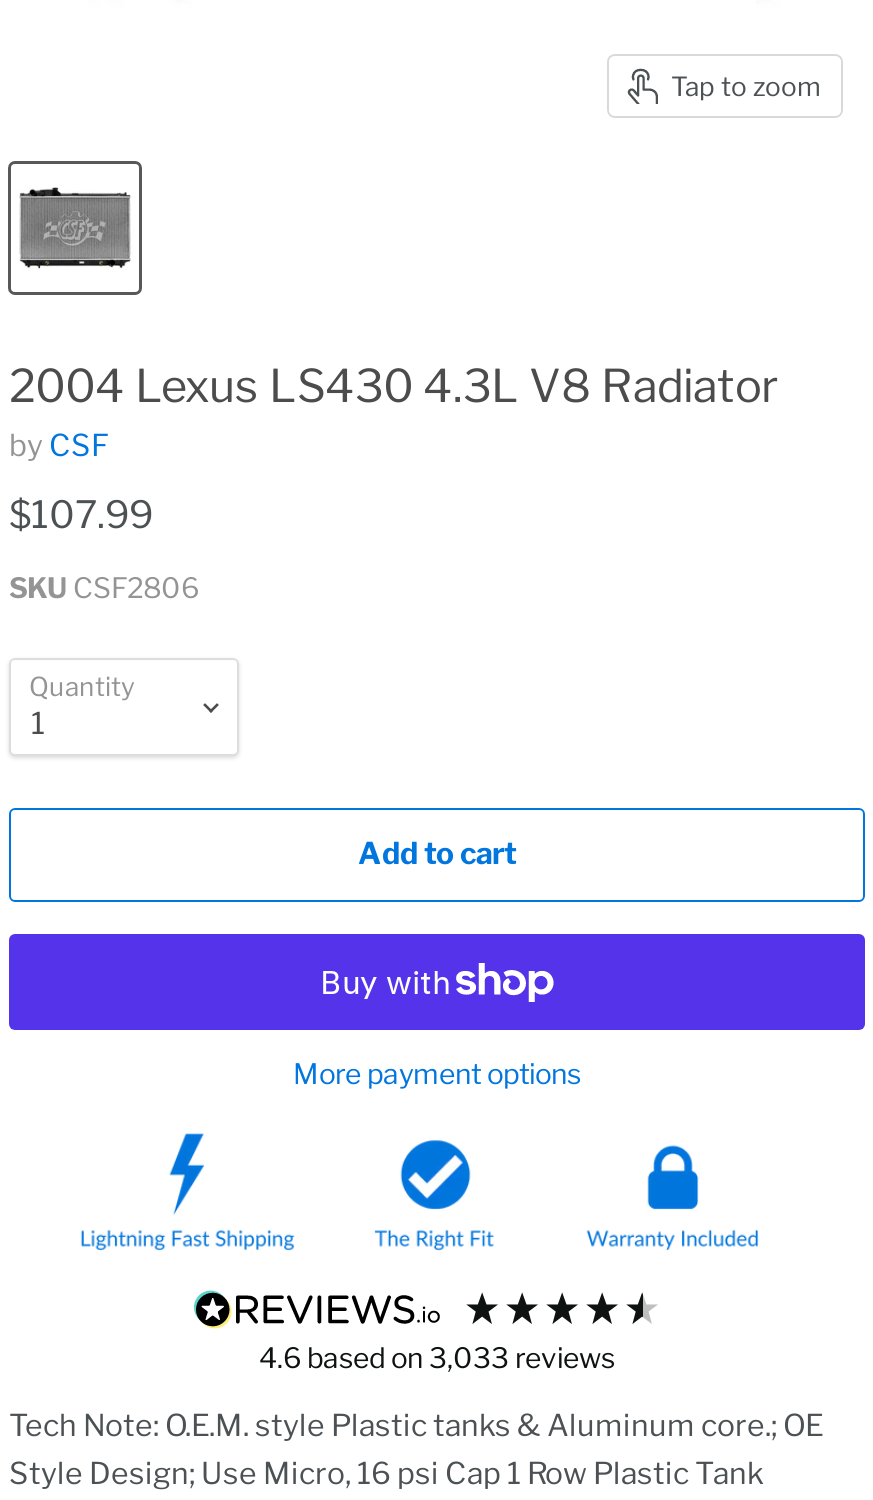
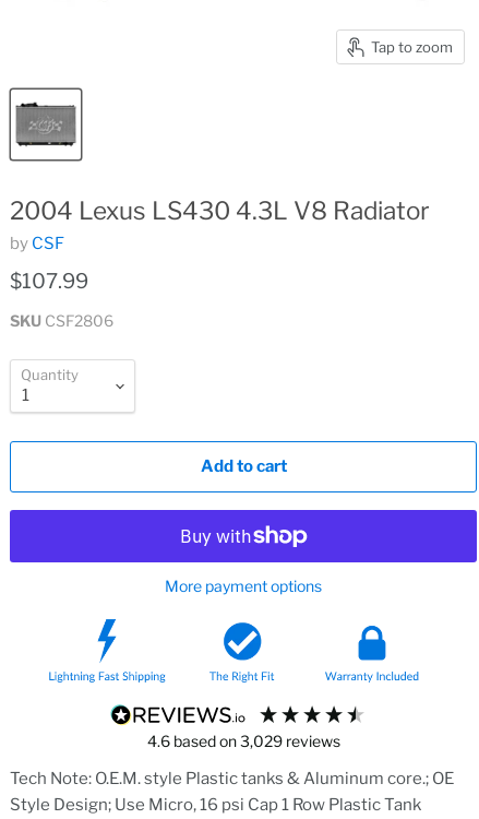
[259,1339,615,1373] 4.6 based on 3,033 reviews -> [147,731,340,750] 4.6 based on 3,029 reviews

